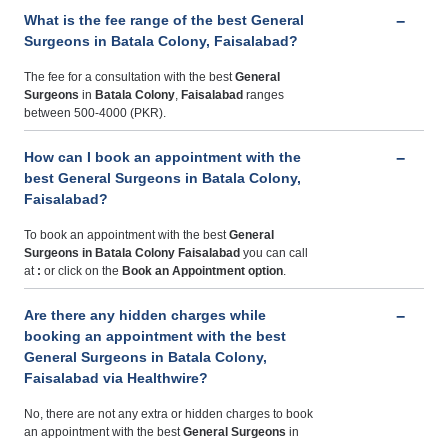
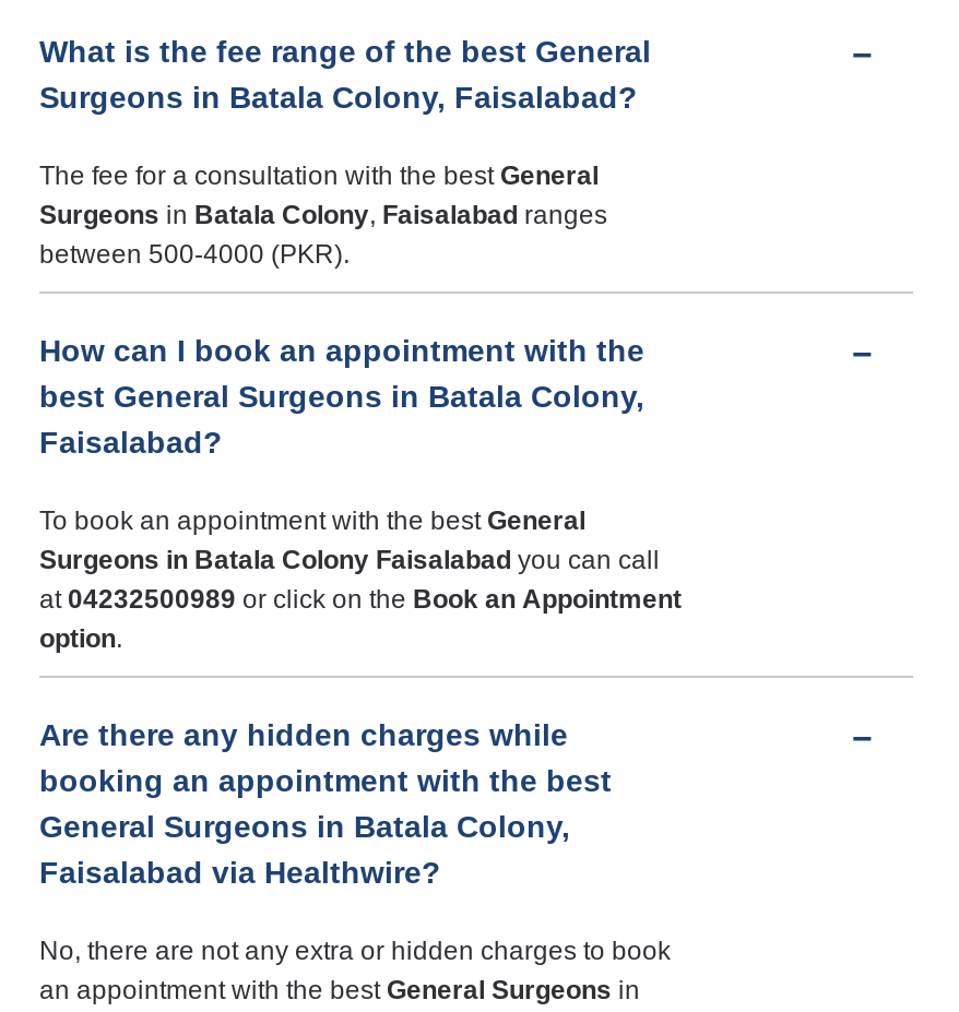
[24,264,286,278] at: or click on the Book an Appointment option. -> [39,584,682,654] at 04232500989 or click on the Book an Appointment | option.

